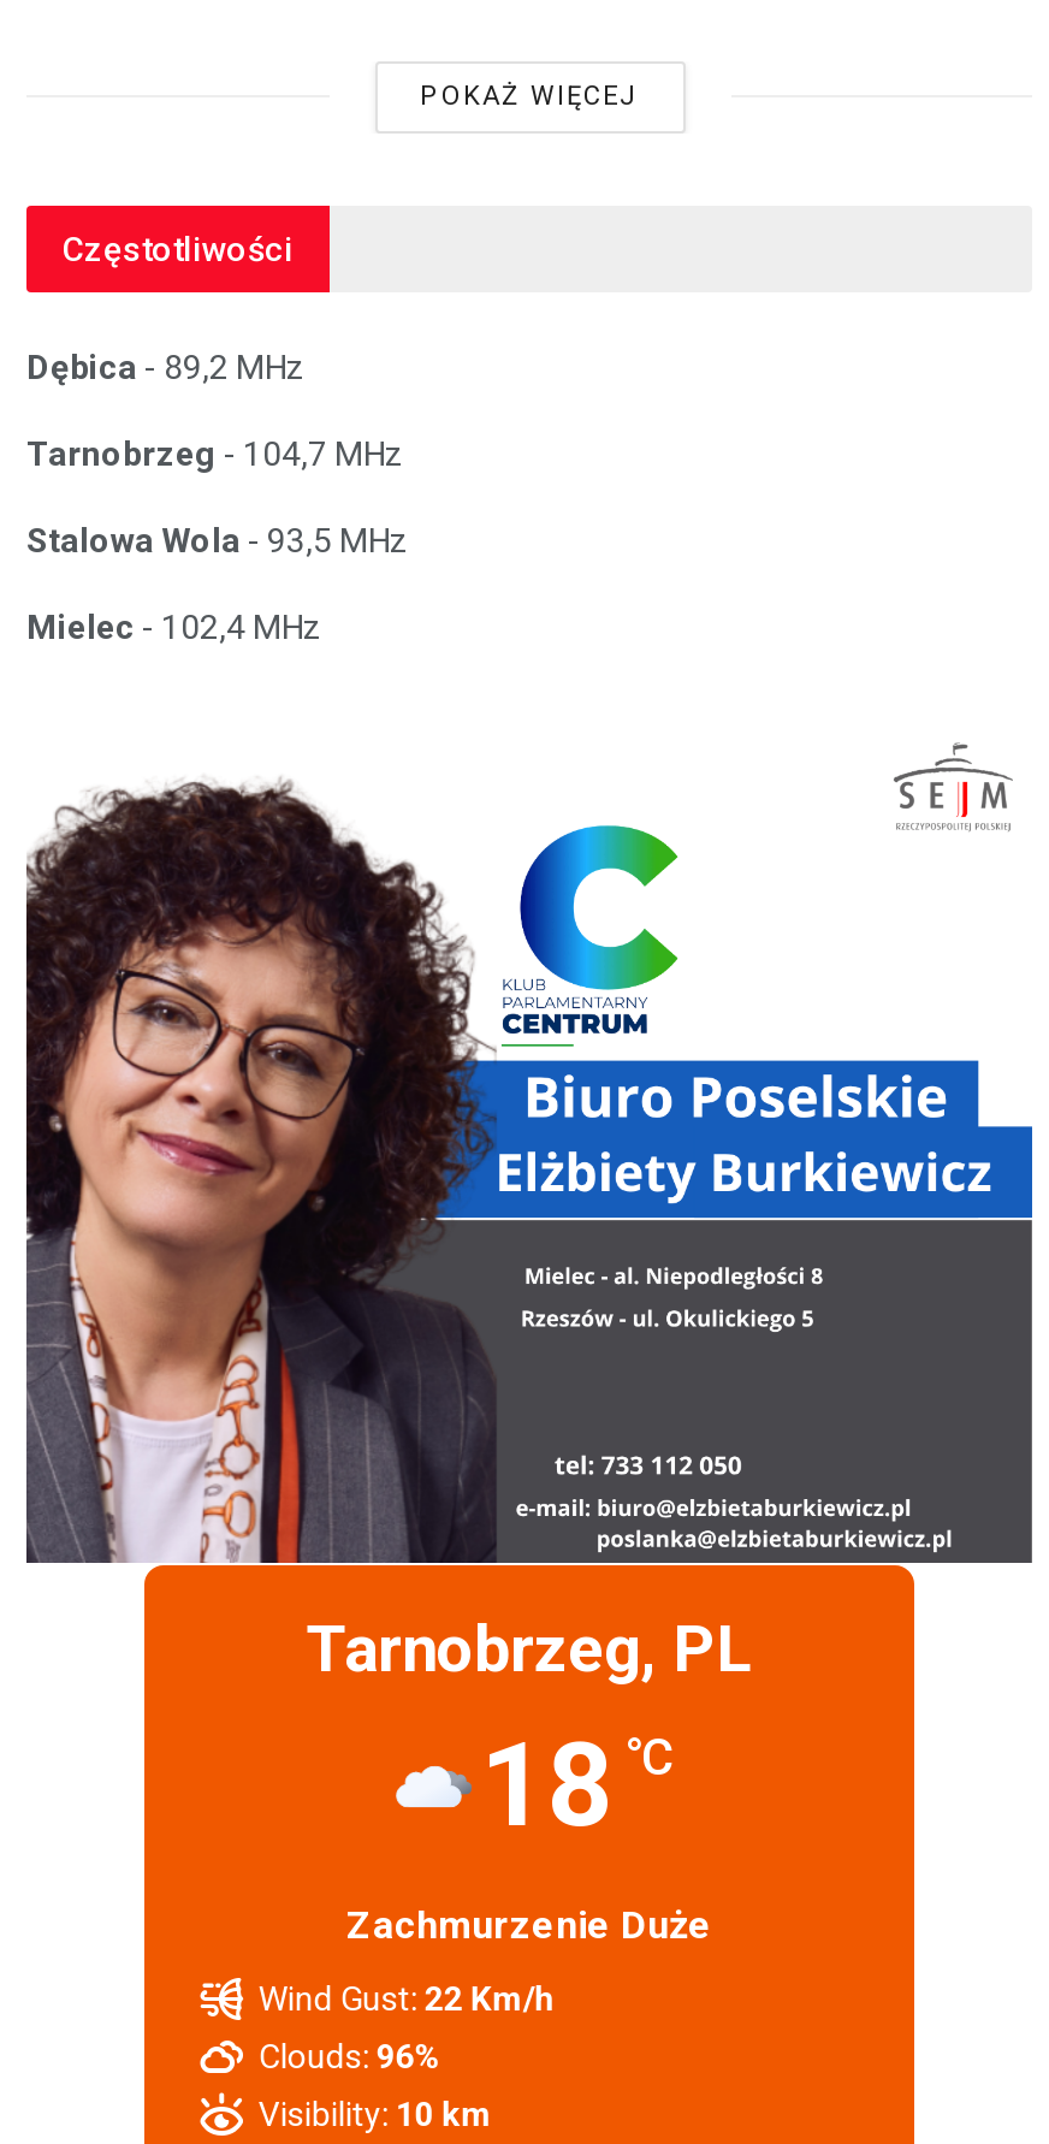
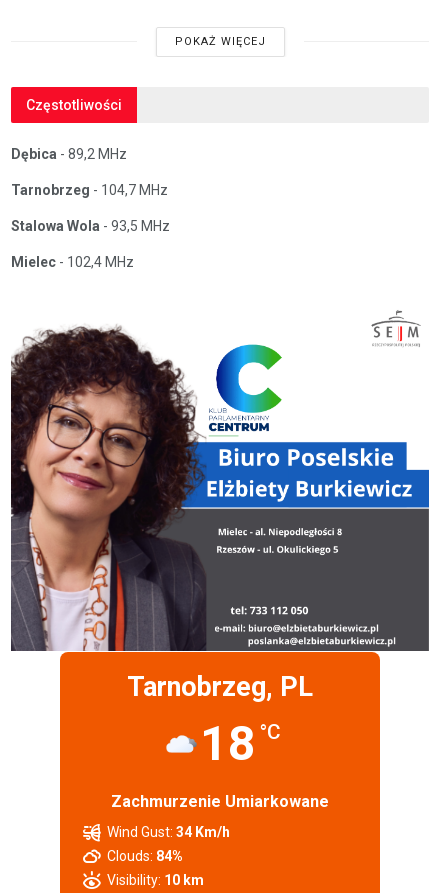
[346,1902,712,1948] Zachmurzenie Duże -> [111,792,329,811] Zachmurzenie Umiarkowane
[258,1979,554,2017] Wind Gust: 22 Km/h -> [107,824,230,840] Wind Gust: 34 Km/h
[258,2037,441,2075] Clouds: 96% -> [107,848,183,864] Clouds: 84%

